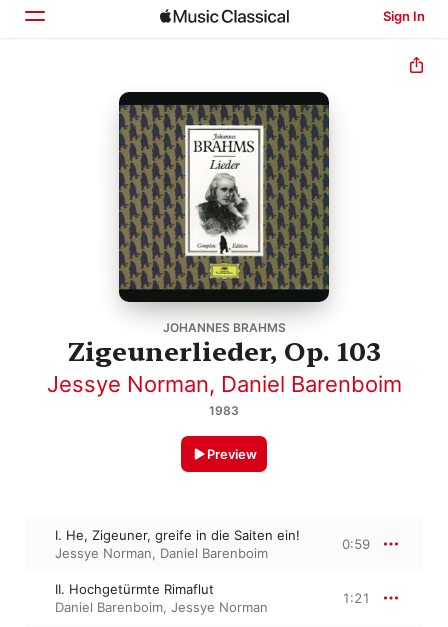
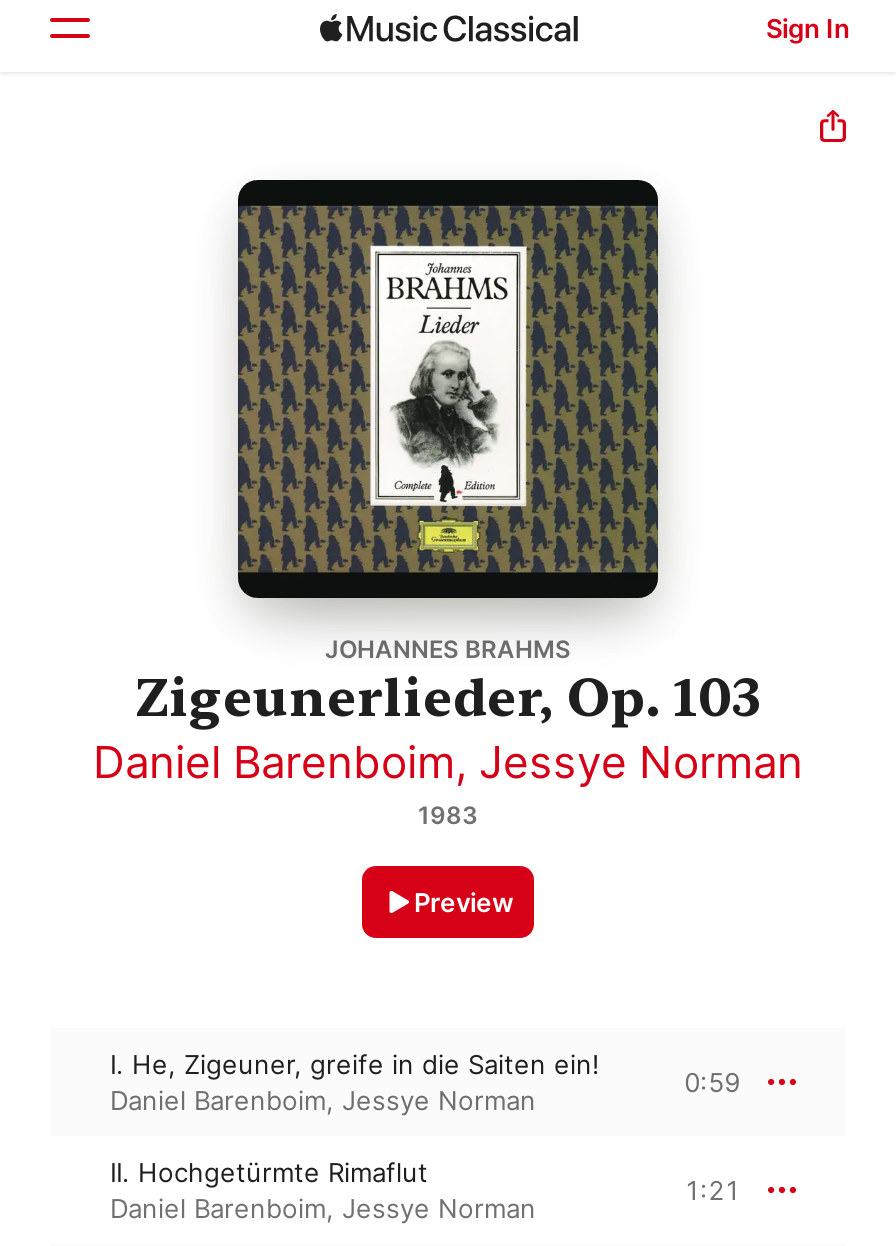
[46,370,401,396] Jessye Norman, Daniel Barenboim -> [93,736,803,788] Daniel Barenboim, Jessye Norman
[55,544,268,560] Jessye Norman, Daniel Barenboim -> [110,1084,536,1116] Daniel Barenboim, Jessye Norman

